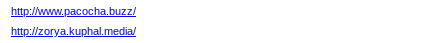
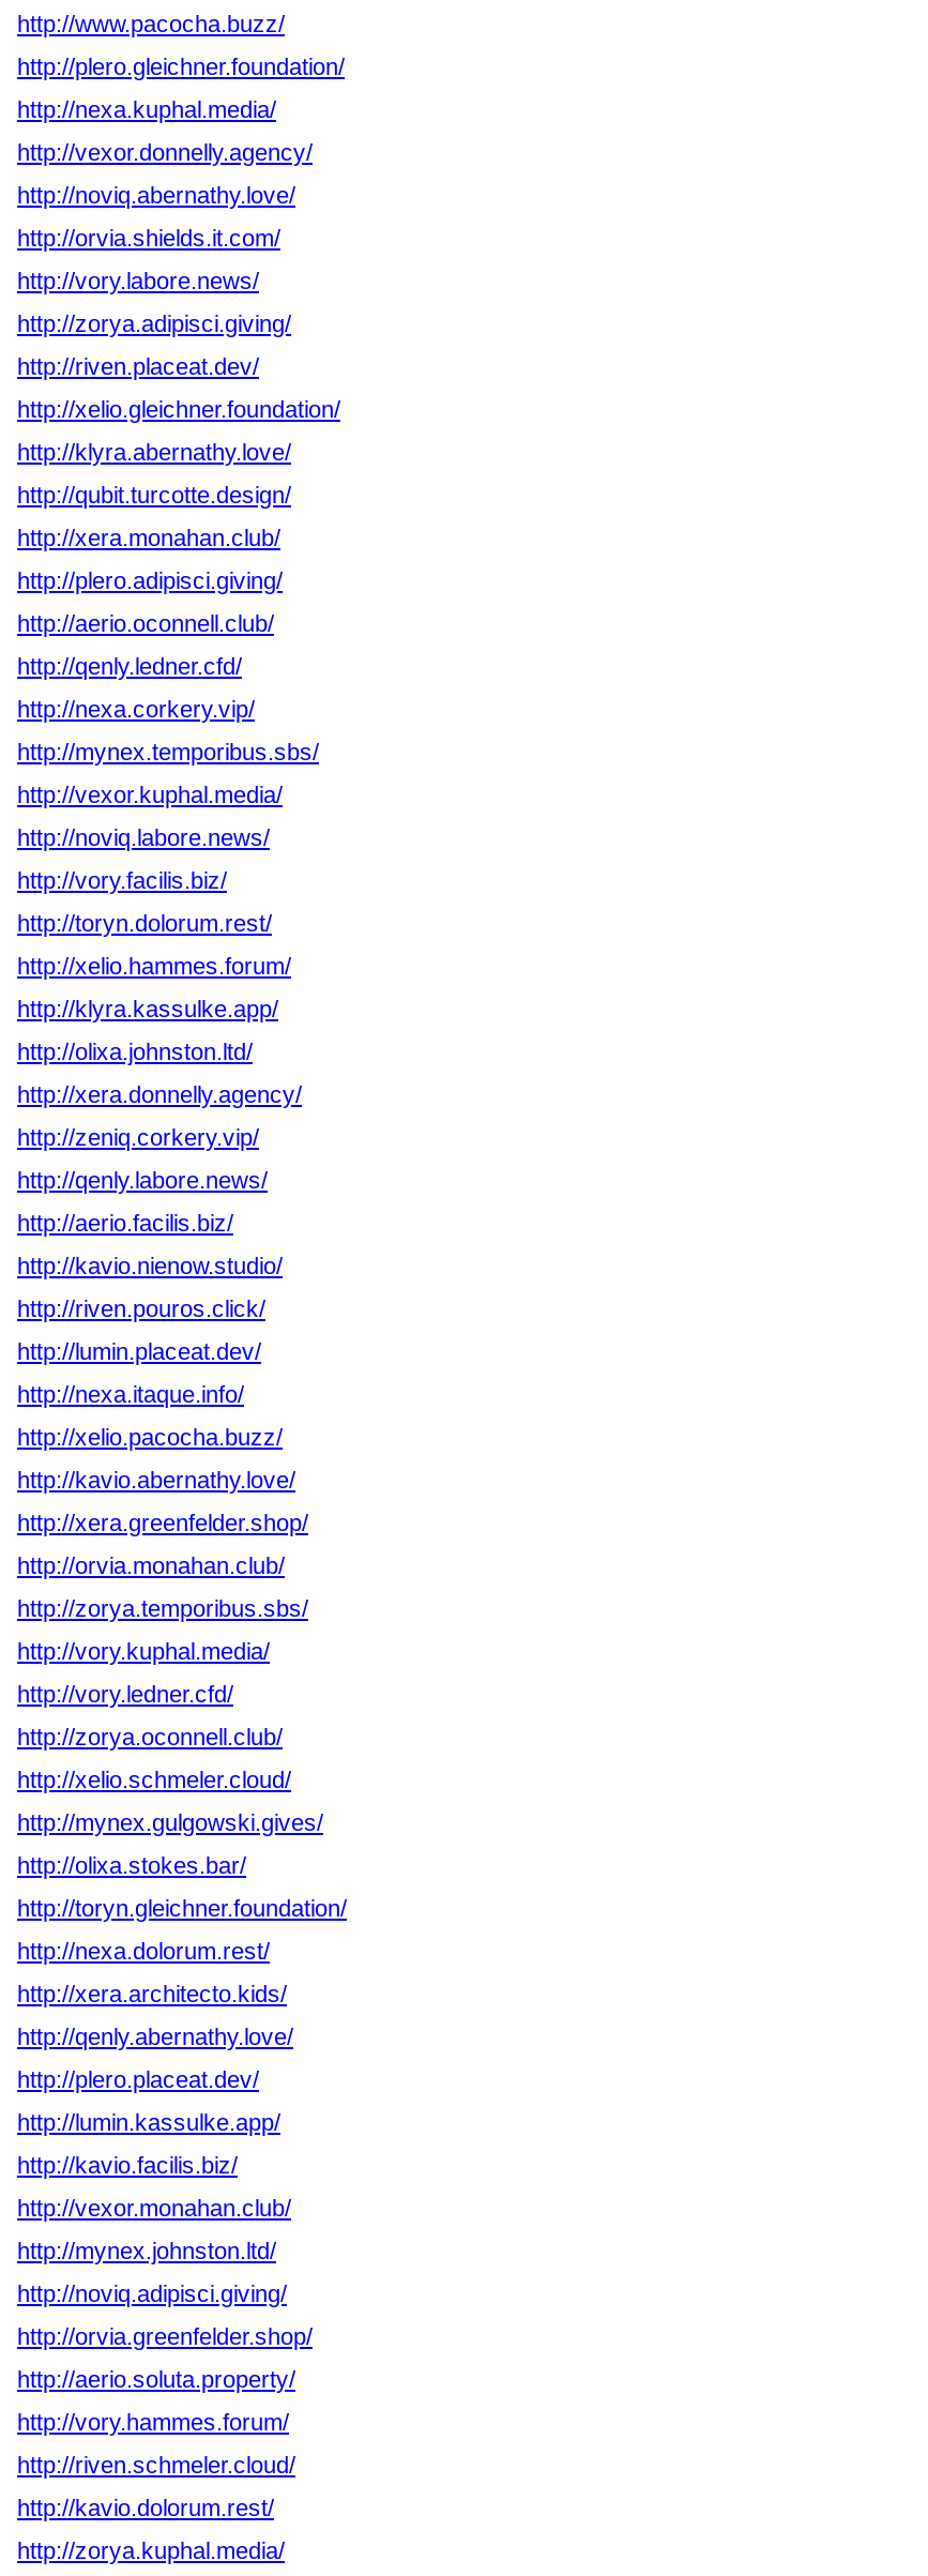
none -> [17,54,347,2521] http://plero.gleichner.foundation/ | http://nexa.kuphal.media/ | http://vexor.donnelly.agency/ | http://noviq.abernathy.love/ | http://orvia.shields.it.com/ | http://vory.labore.news/ | http://zorya.adipisci.giving/ | http://riven.placeat.dev/ | http://xelio.gleichner.foundation/ | http://klyra.abernathy.love/ | http://qubit.turcotte.design/ | http://xera.monahan.club/ | http://plero.adipisci.giving/ | http://aerio.oconnell.club/ | http://qenly.ledner.cfd/ | http://nexa.corkery.vip/ | http://mynex.temporibus.sbs/ | http://vexor.kuphal.media/ | http://noviq.labore.news/ | http://vory.facilis.biz/ | http://toryn.dolorum.rest/ | http://xelio.hammes.forum/ | http://klyra.kassulke.app/ | http://olixa.johnston.ltd/ | http://xera.donnelly.agency/ | http://zeniq.corkery.vip/ | http://qenly.labore.news/ | http://aerio.facilis.biz/ | http://kavio.nienow.studio/ | http://riven.pouros.click/ | http://lumin.placeat.dev/ | http://nexa.itaque.info/ | http://xelio.pacocha.buzz/ | http://kavio.abernathy.love/ | http://xera.greenfelder.shop/ | http://orvia.monahan.club/ | http://zorya.temporibus.sbs/ | http://vory.kuphal.media/ | http://vory.ledner.cfd/ | http://zorya.oconnell.club/ | http://xelio.schmeler.cloud/ | http://mynex.gulgowski.gives/ | http://olixa.stokes.bar/ | http://toryn.gleichner.foundation/ | http://nexa.dolorum.rest/ | http://xera.architecto.kids/ | http://qenly.abernathy.love/ | http://plero.placeat.dev/ | http://lumin.kassulke.app/ | http://kavio.facilis.biz/ | http://vexor.monahan.club/ | http://mynex.johnston.ltd/ | http://noviq.adipisci.giving/ | http://orvia.greenfelder.shop/ | http://aerio.soluta.property/ | http://vory.hammes.forum/ | http://riven.schmeler.cloud/ | http://kavio.dolorum.rest/

